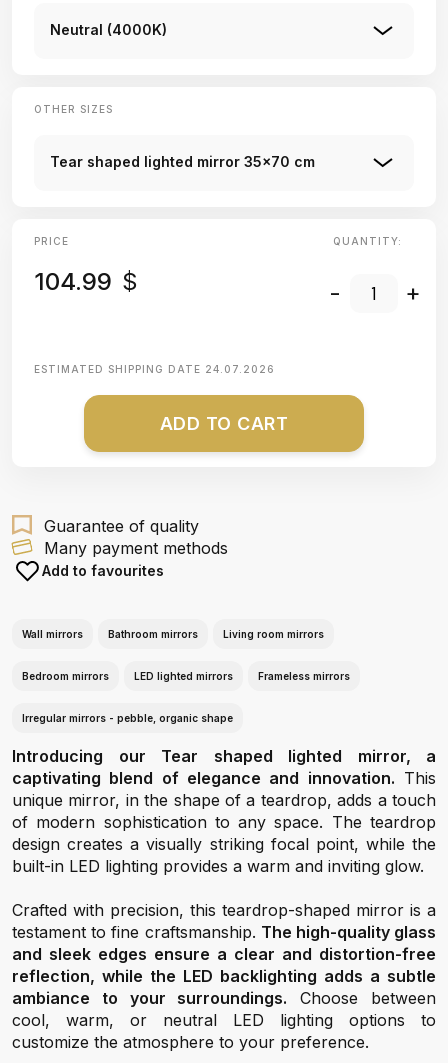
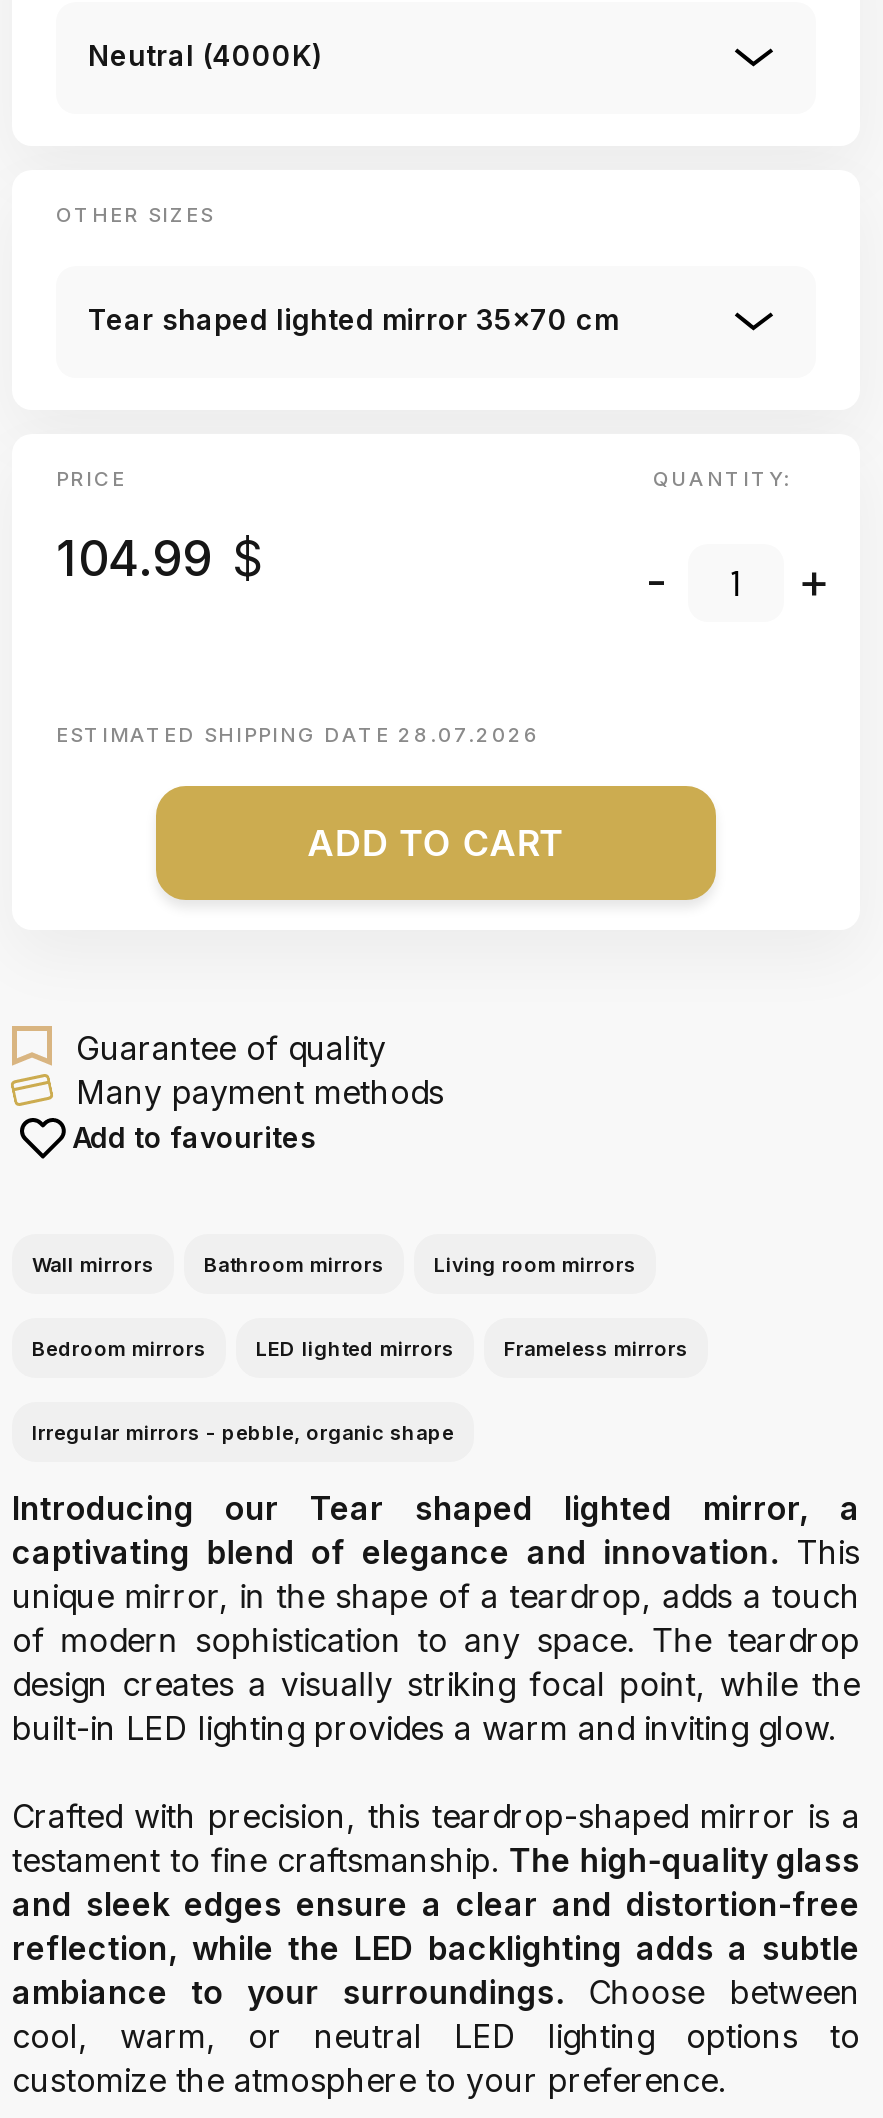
[34,363,275,375] ESTIMATED SHIPPING DATE 24.07.2026 -> [56,722,540,746] ESTIMATED SHIPPING DATE 28.07.2026

